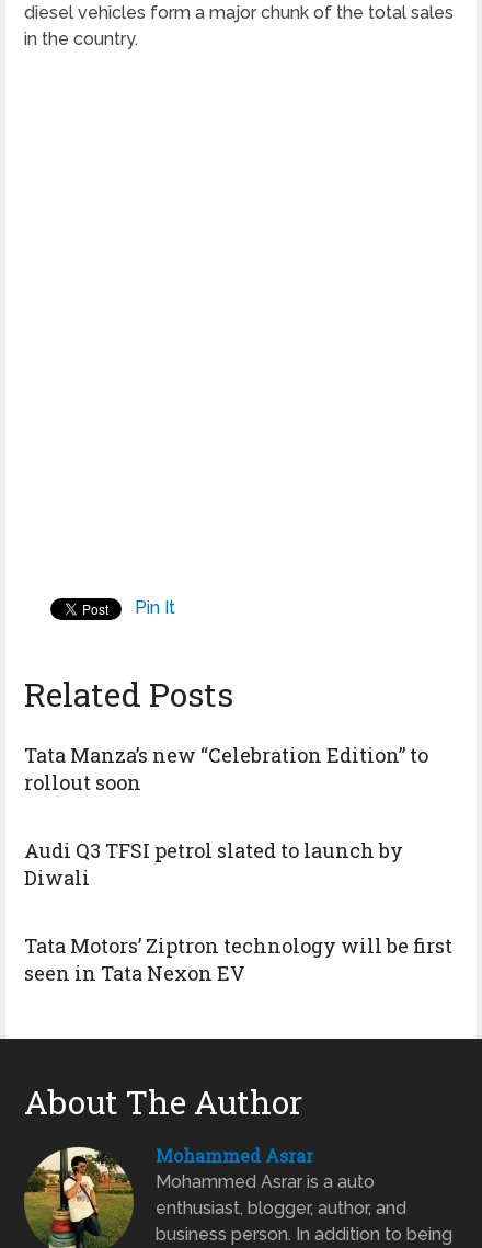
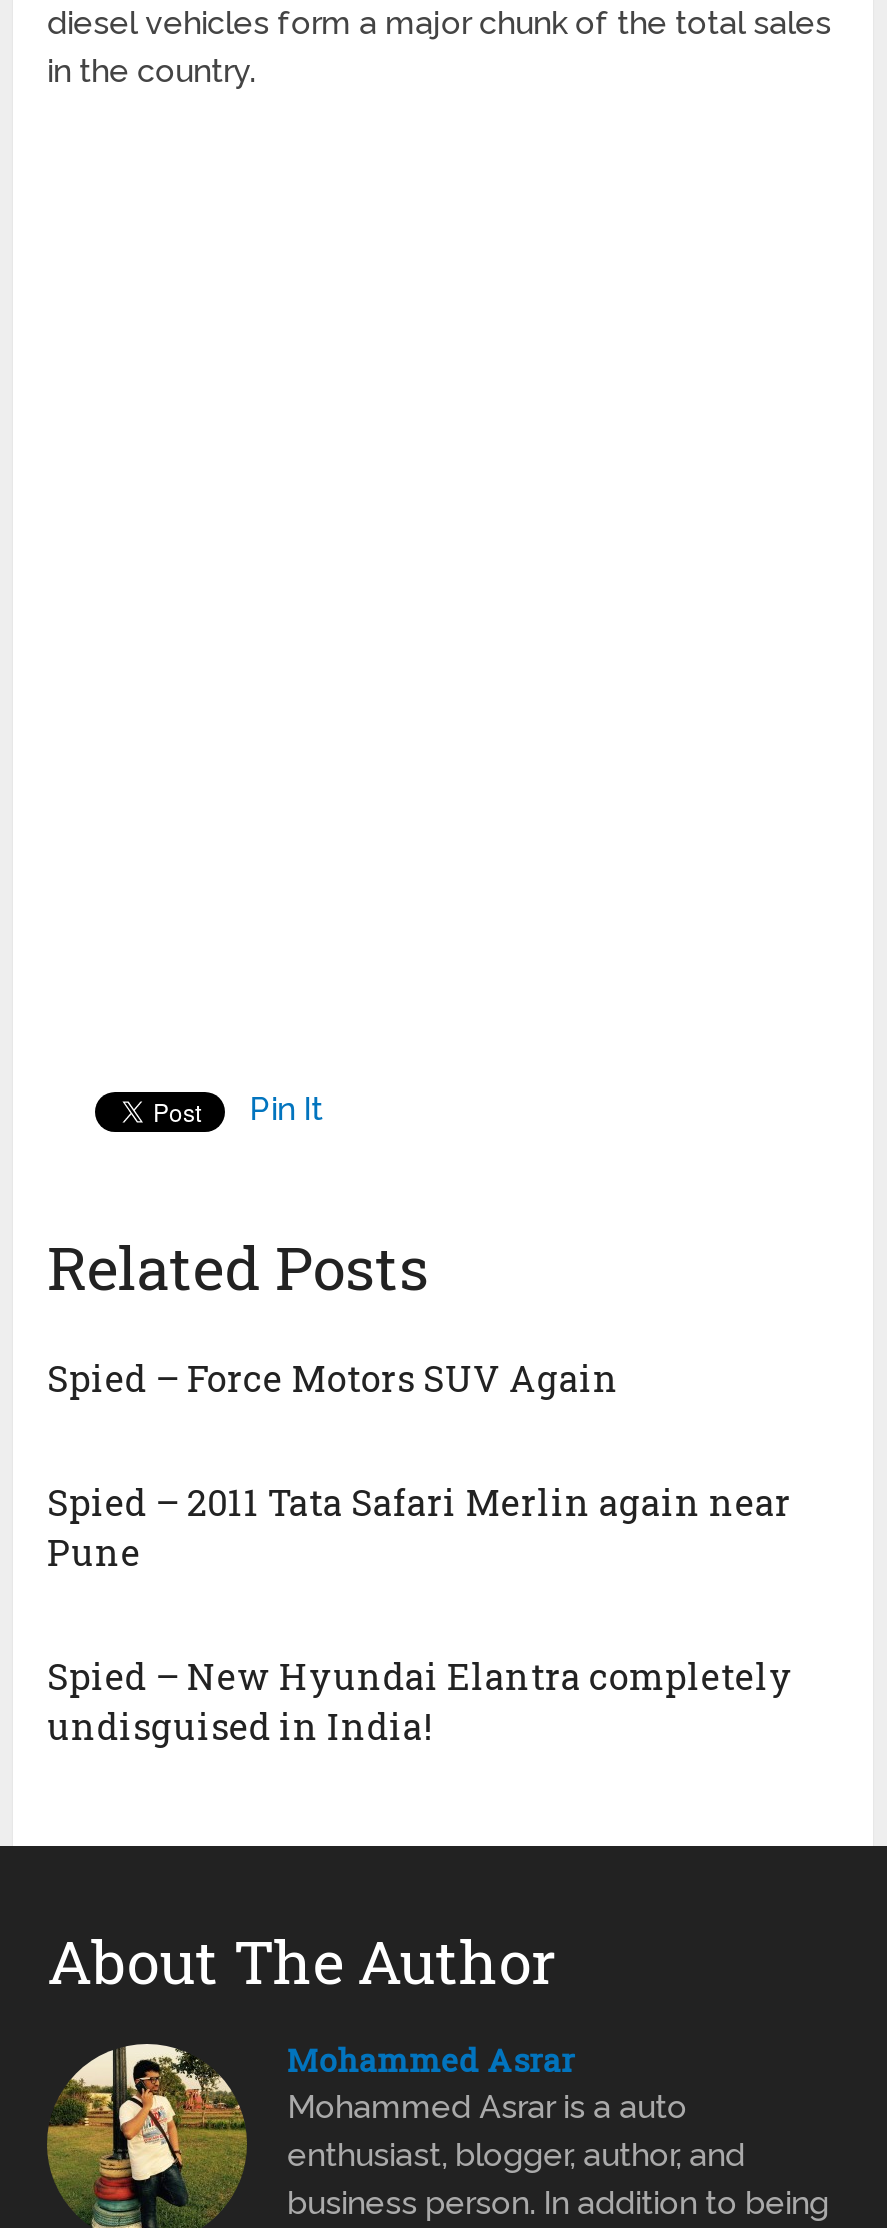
[24,742,428,796] Tata Manza’s new “Celebration Edition” to | rollout soon -> [47,1355,619,1403] Spied – Force Motors SUV Again
[24,837,403,891] Audi Q3 TFSI petrol slated to launch by | Diwali -> [47,1479,791,1577] Spied – 2011 Tata Safari Merlin again near | Pune
[24,933,453,986] Tata Motors’ Ziptron technology will be first | seen in Tata Nexon EV -> [47,1653,793,1751] Spied – New Hyundai Elantra completely | undisguised in India!

